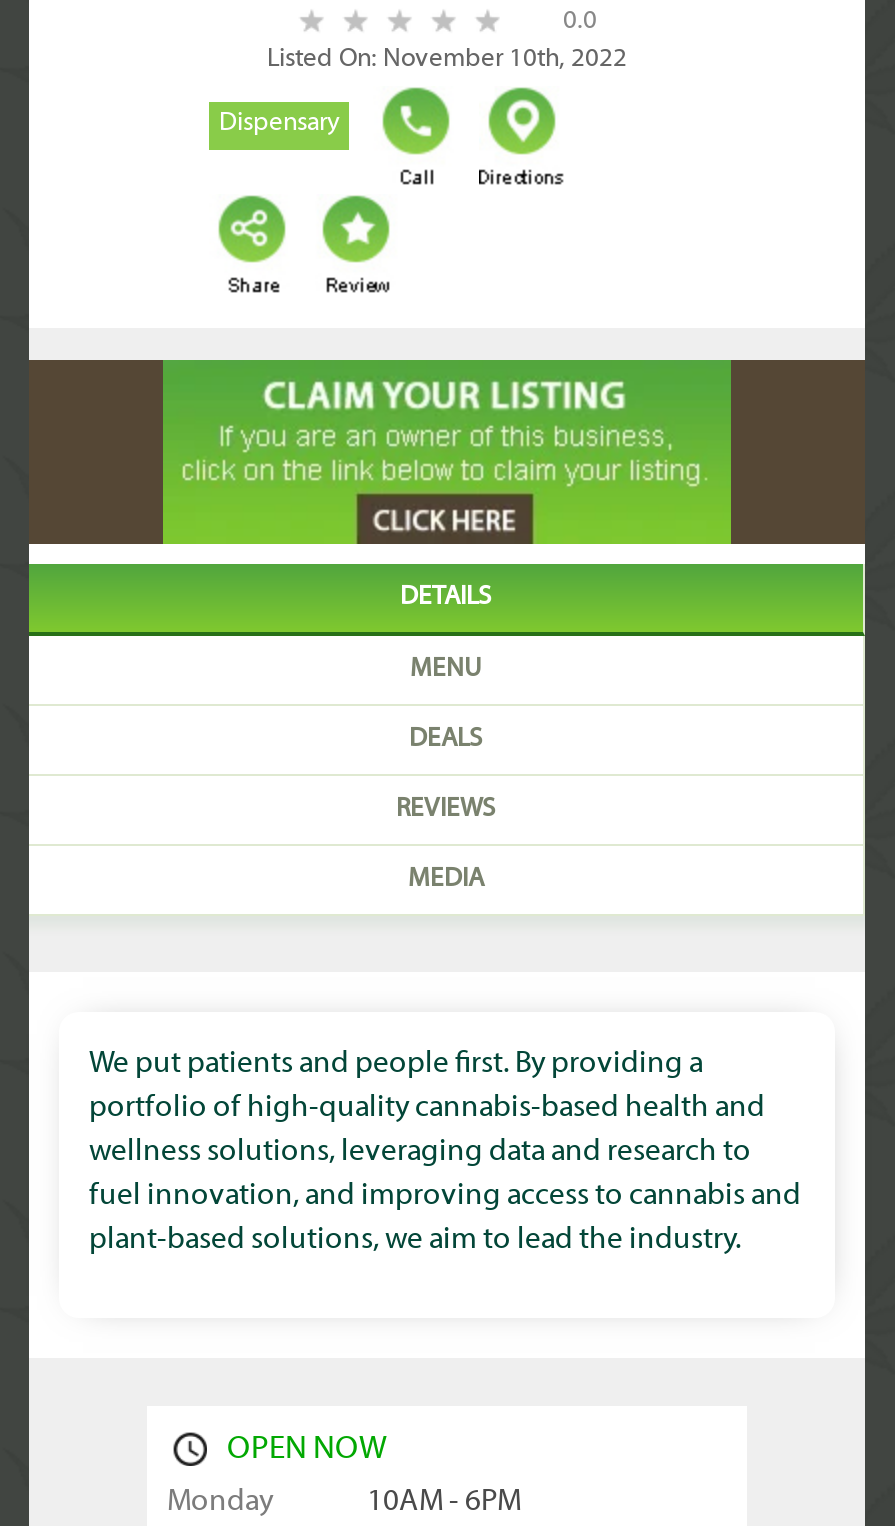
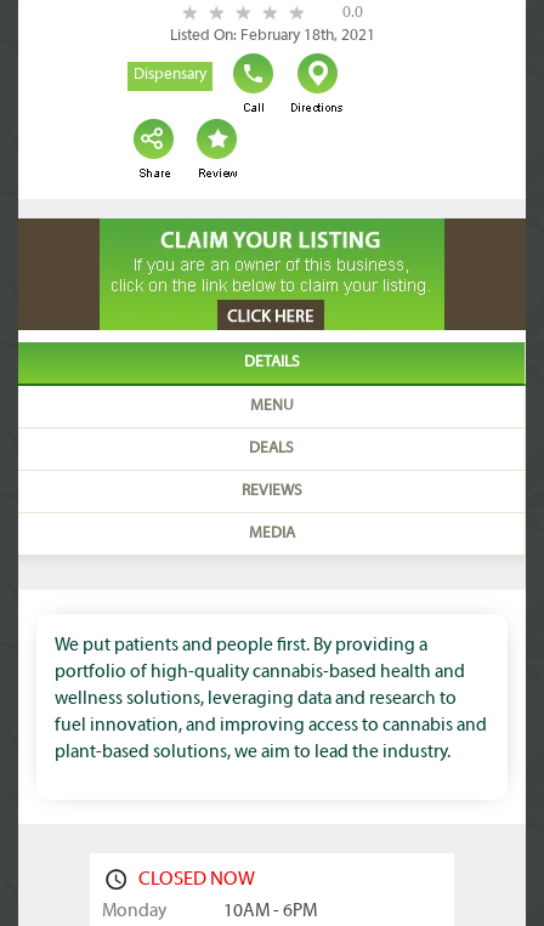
[267,46,627,74] Listed On: November 10th, 2022 -> [169,28,375,45] Listed On: February 18th, 2021
[227,1434,387,1466] OPEN NOW -> [138,870,255,890] CLOSED NOW

